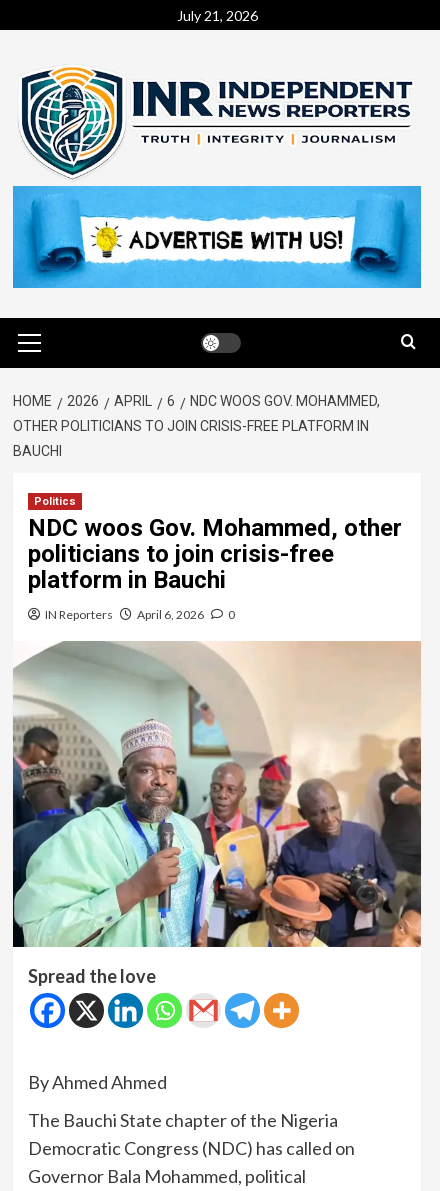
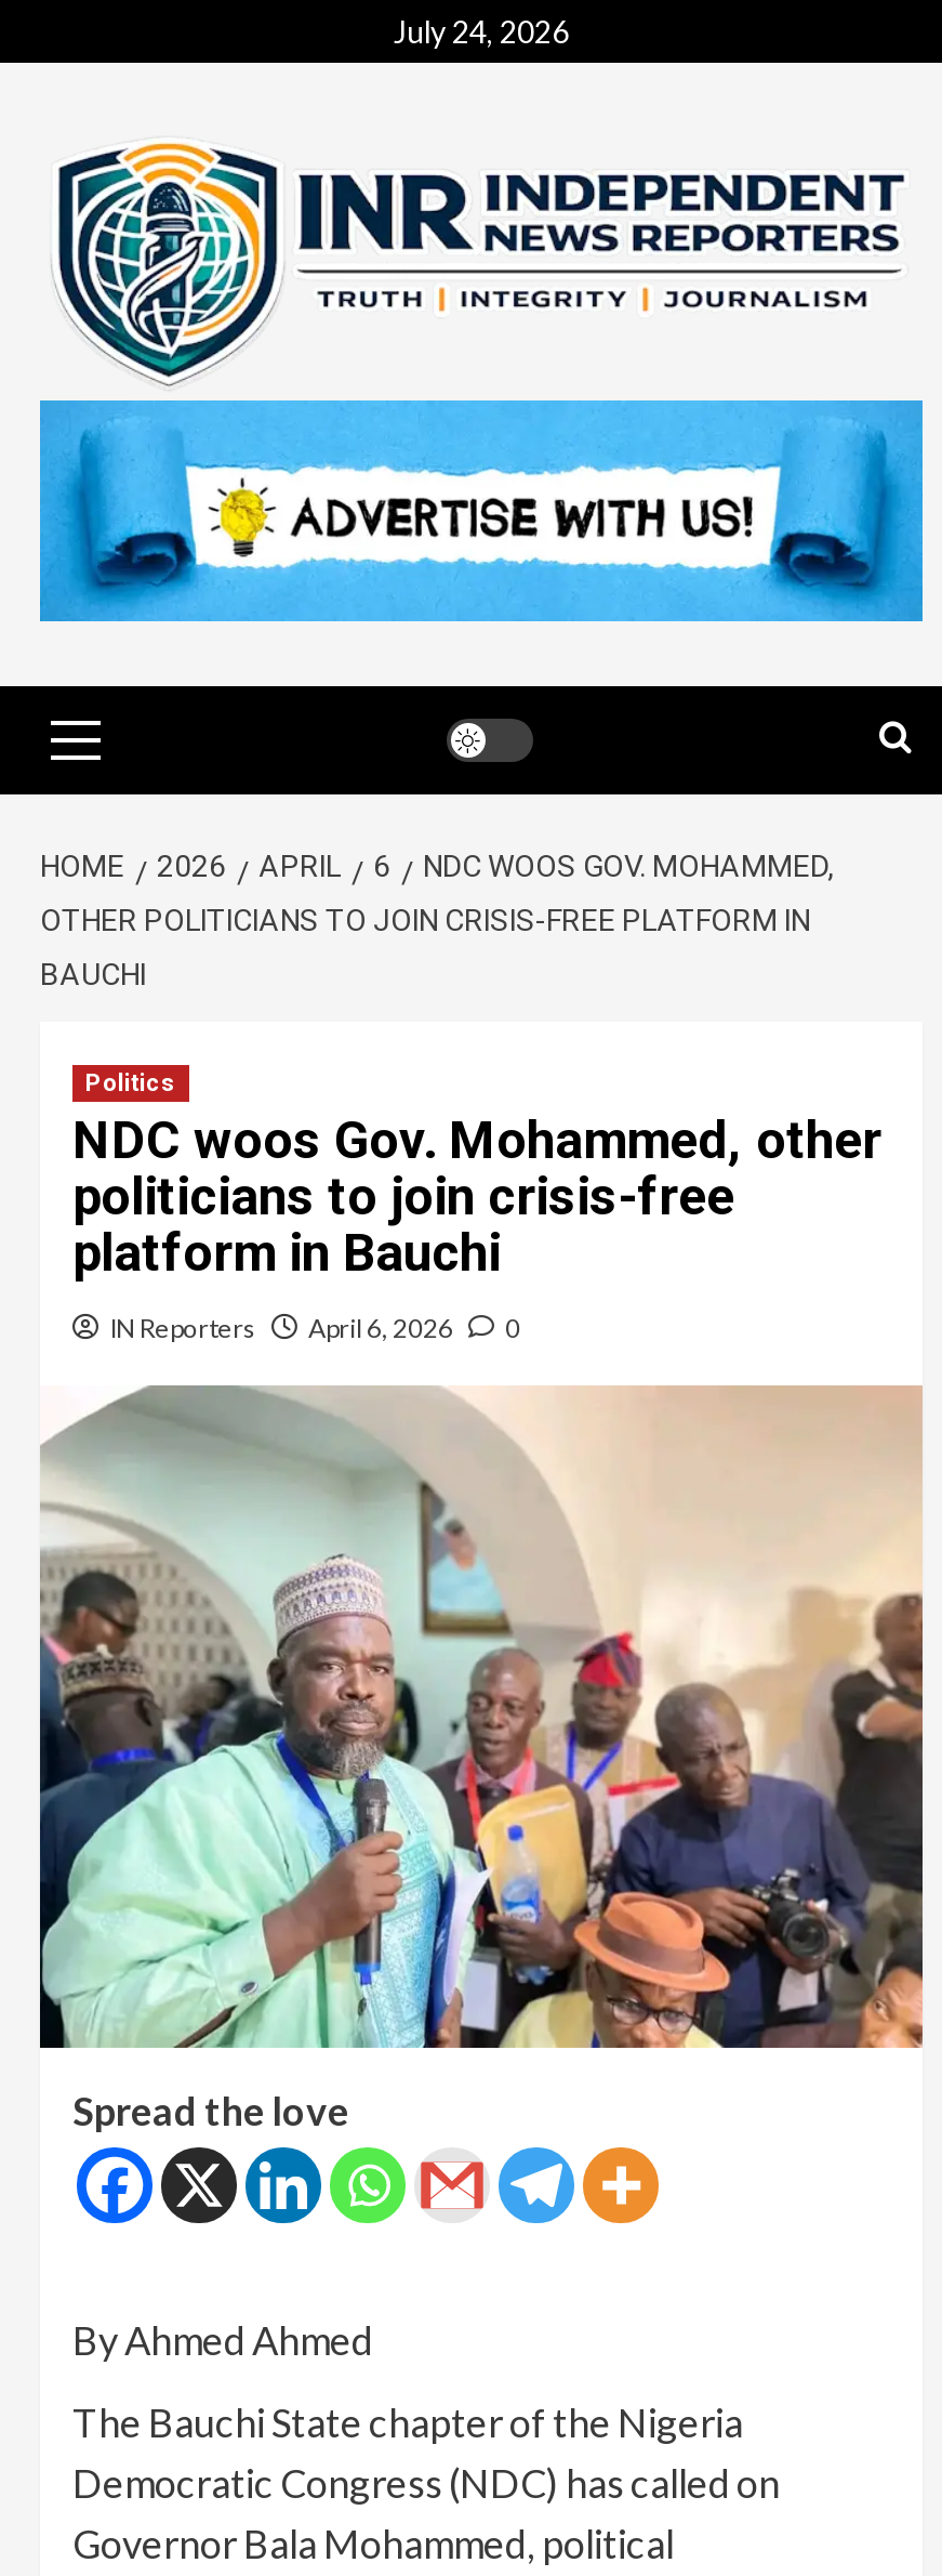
[176,6,257,23] July 21, 2026 -> [394,12,569,49] July 24, 2026

